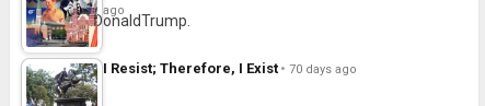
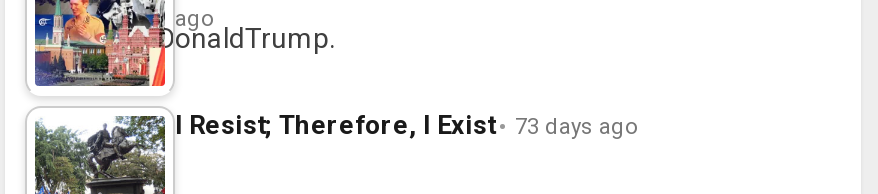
[103,60,357,76] I Resist; Therefore, I Exist 70 days ago -> [175,110,639,140] I Resist; Therefore, I Exist 73 days ago

